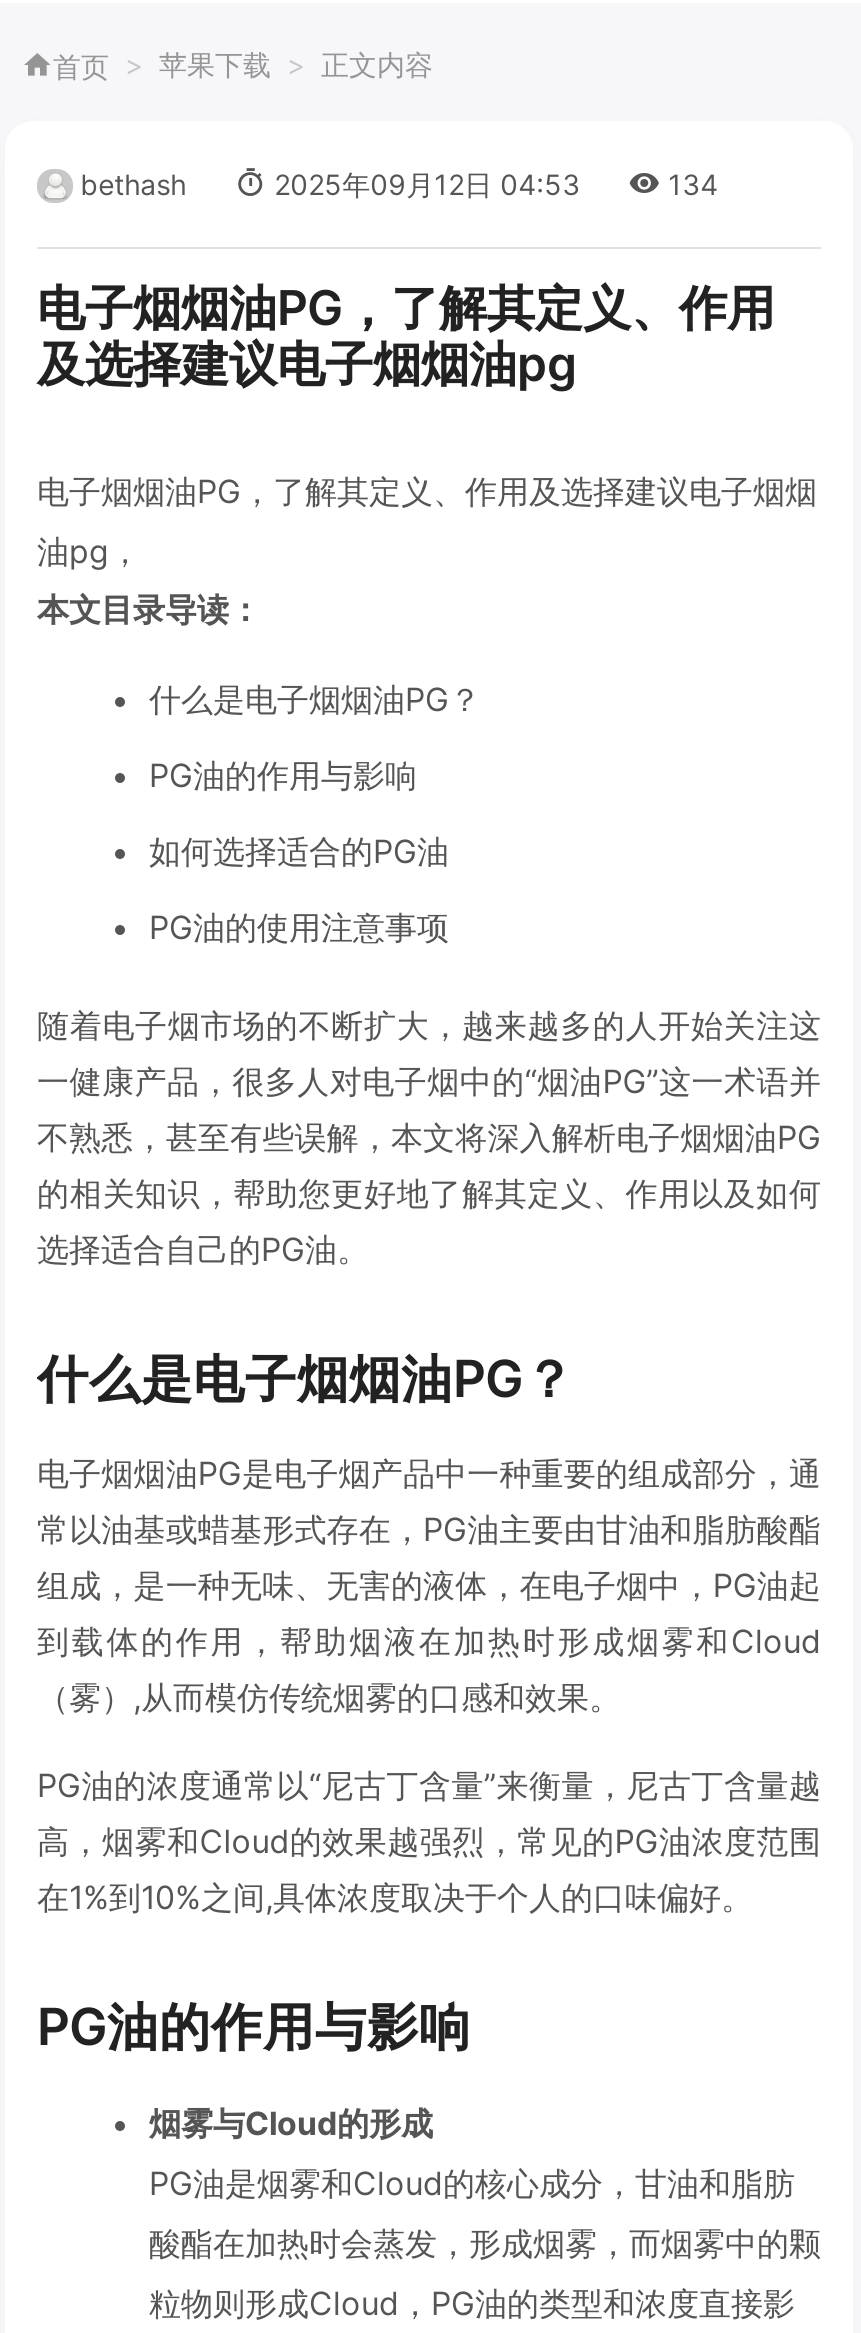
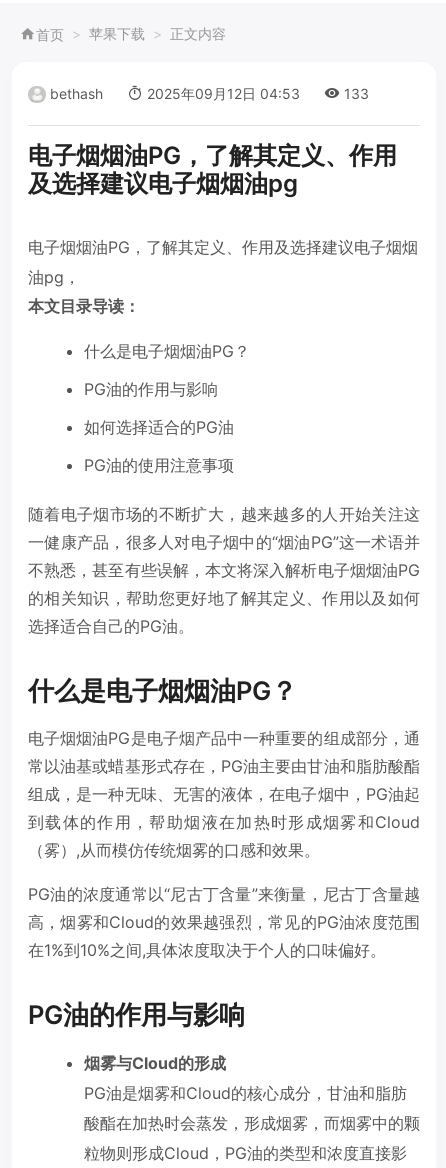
[668,167,718,201] 134 -> [344,85,369,102] 133

